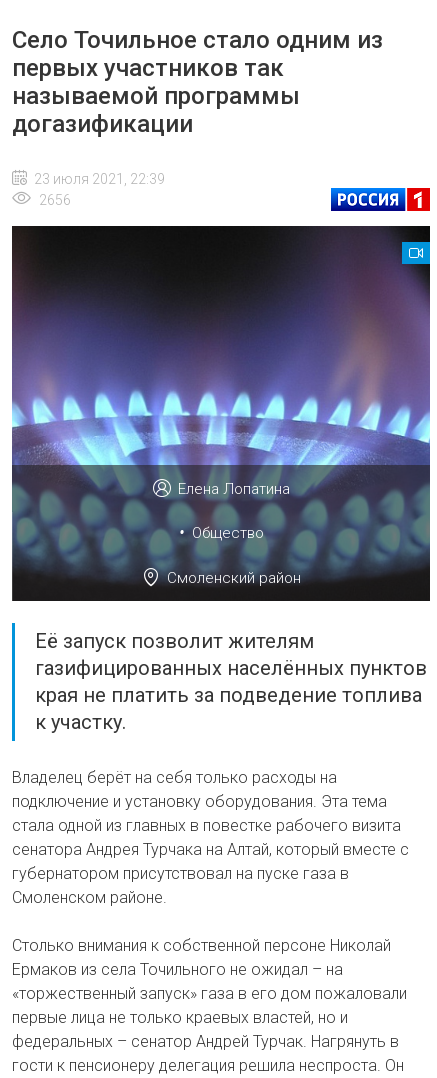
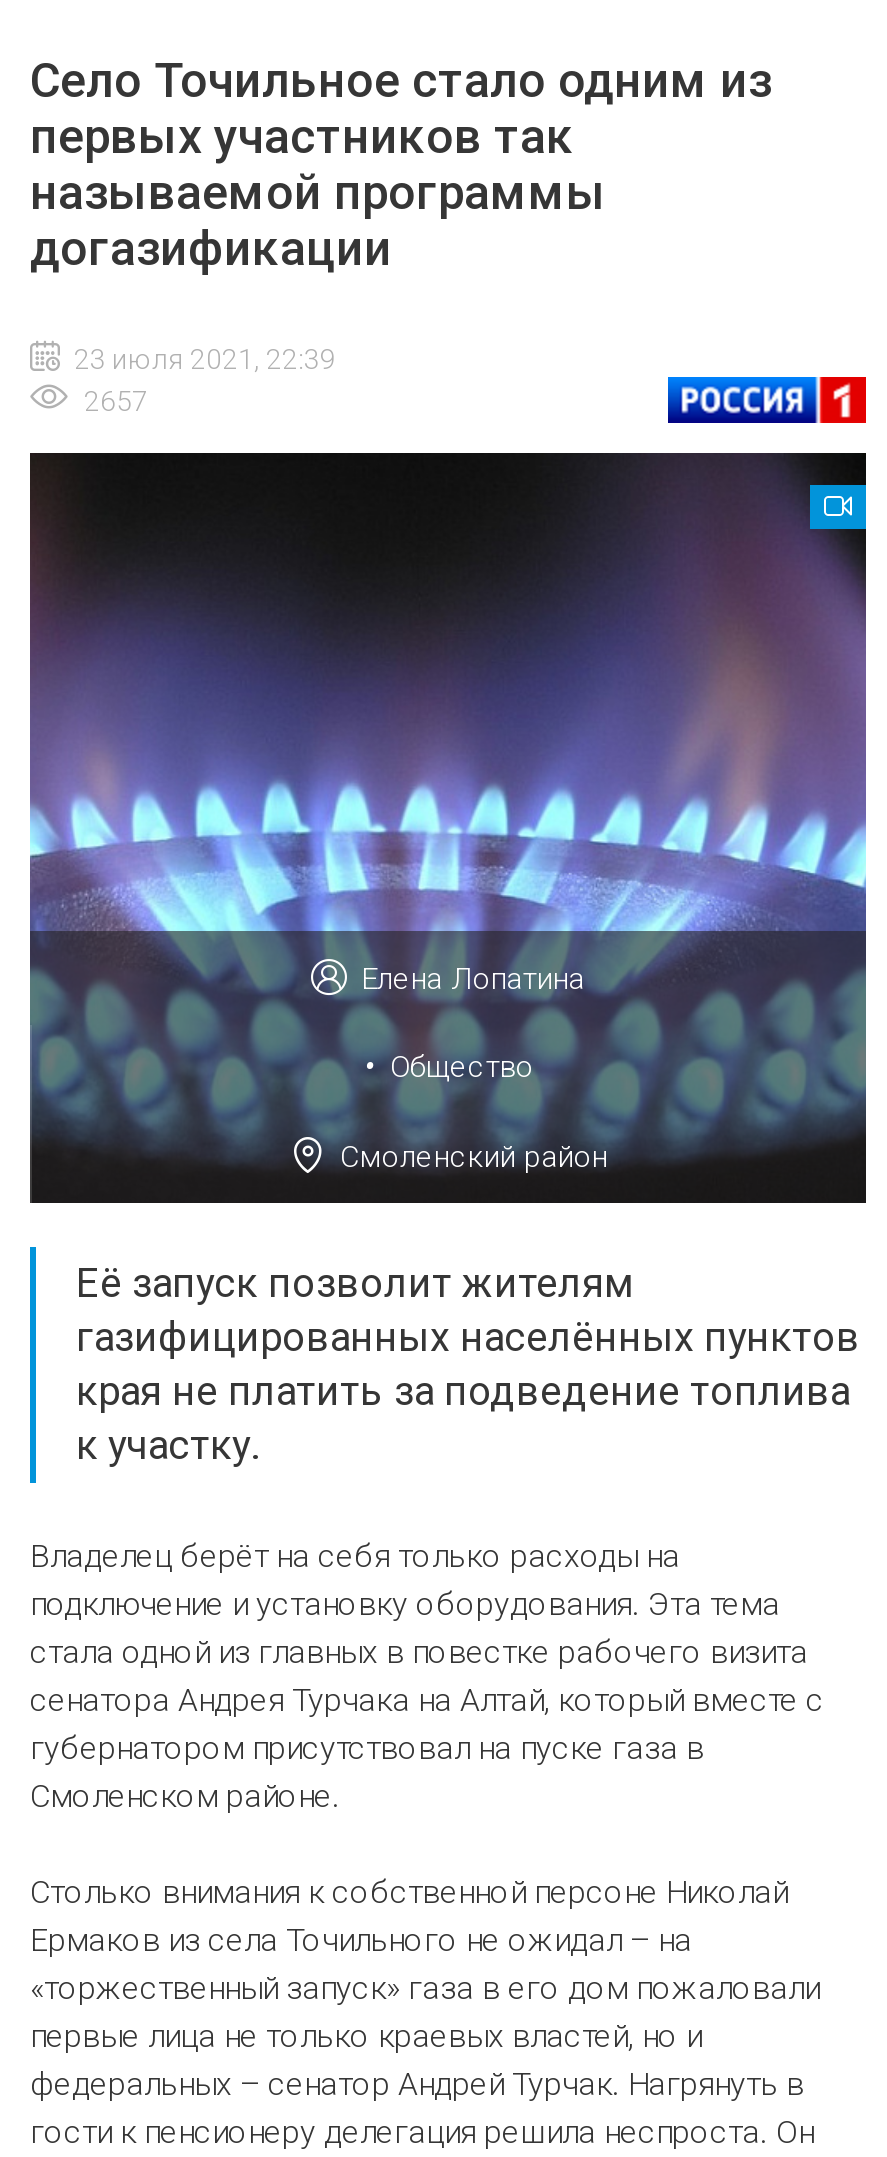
[36,192,71,208] 2656 -> [78,385,148,417] 2657

